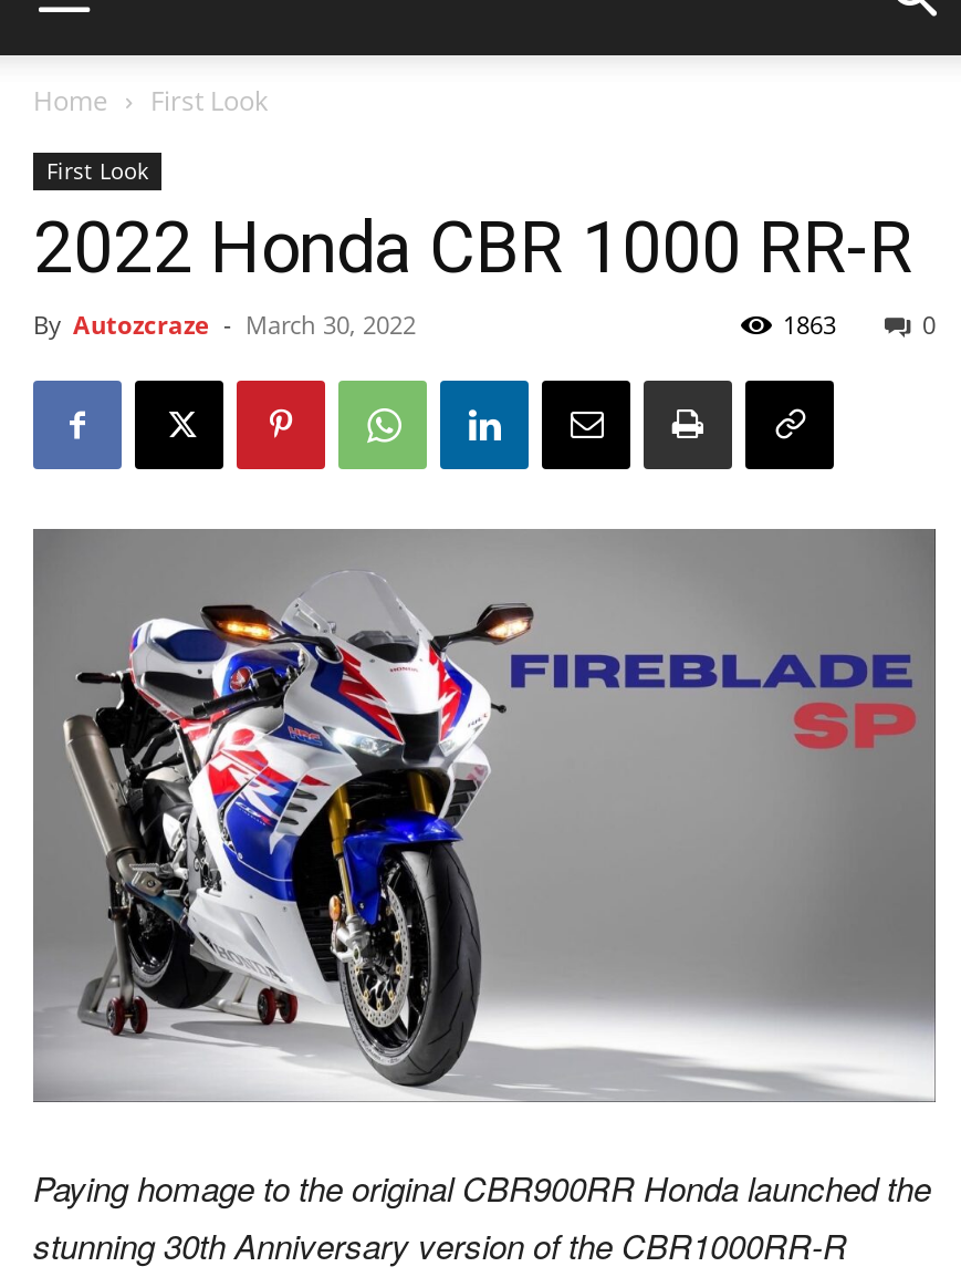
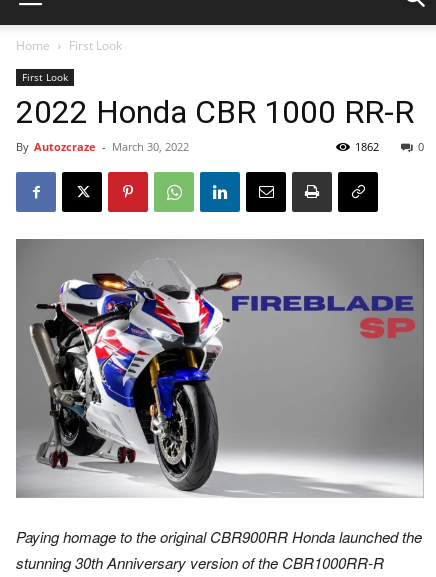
[783,308,836,341] 1863 -> [355,139,379,154] 1862

